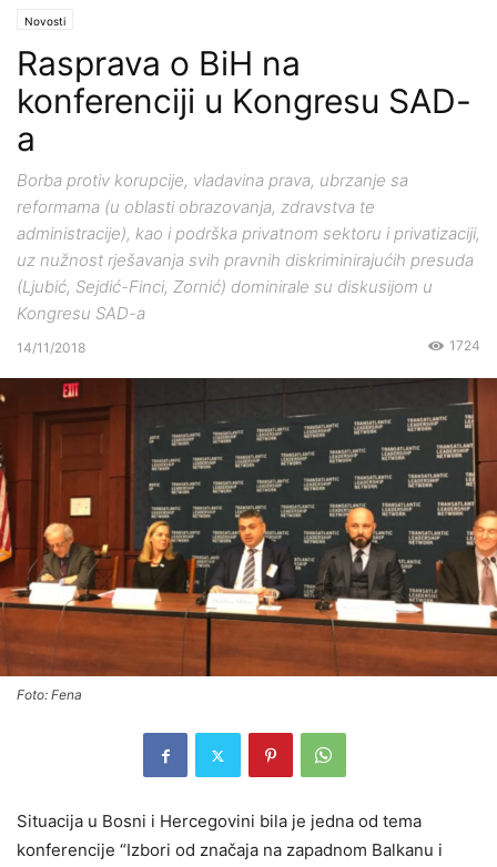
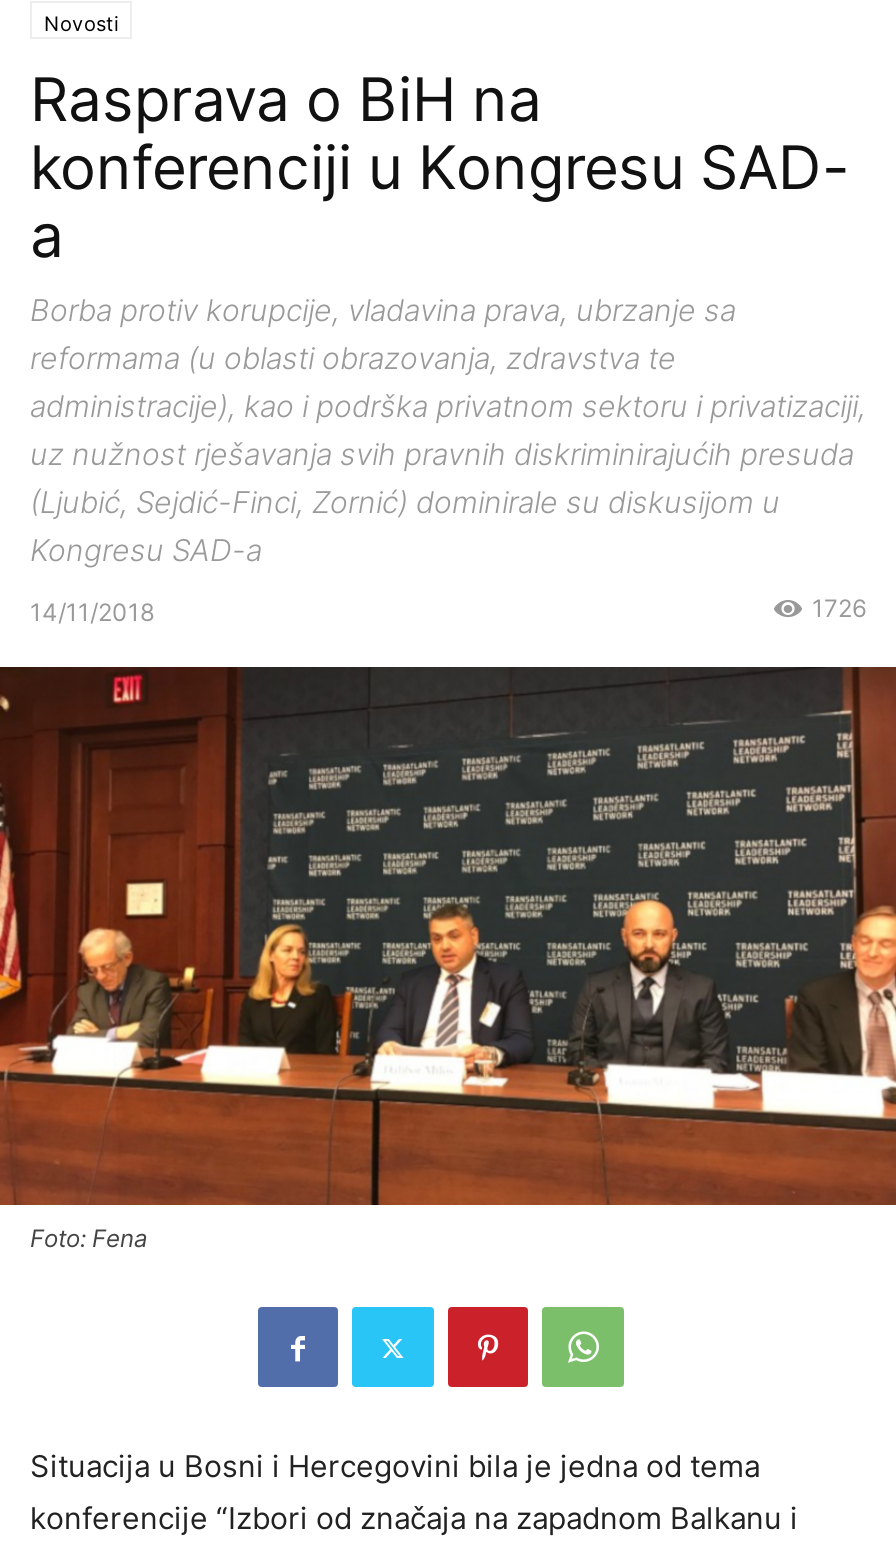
[449,337,480,354] 1724 -> [812,593,866,623] 1726

